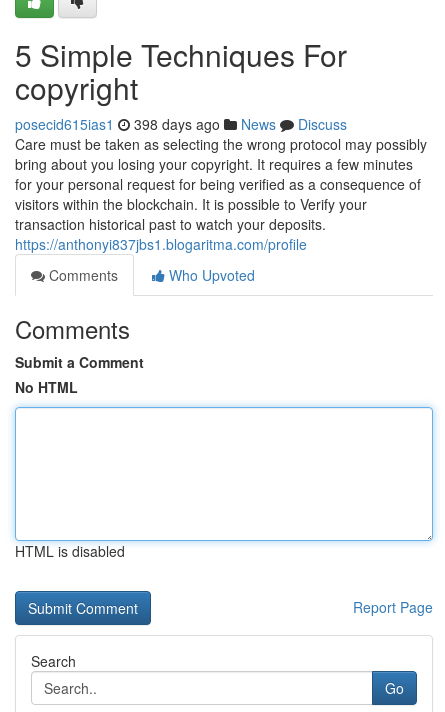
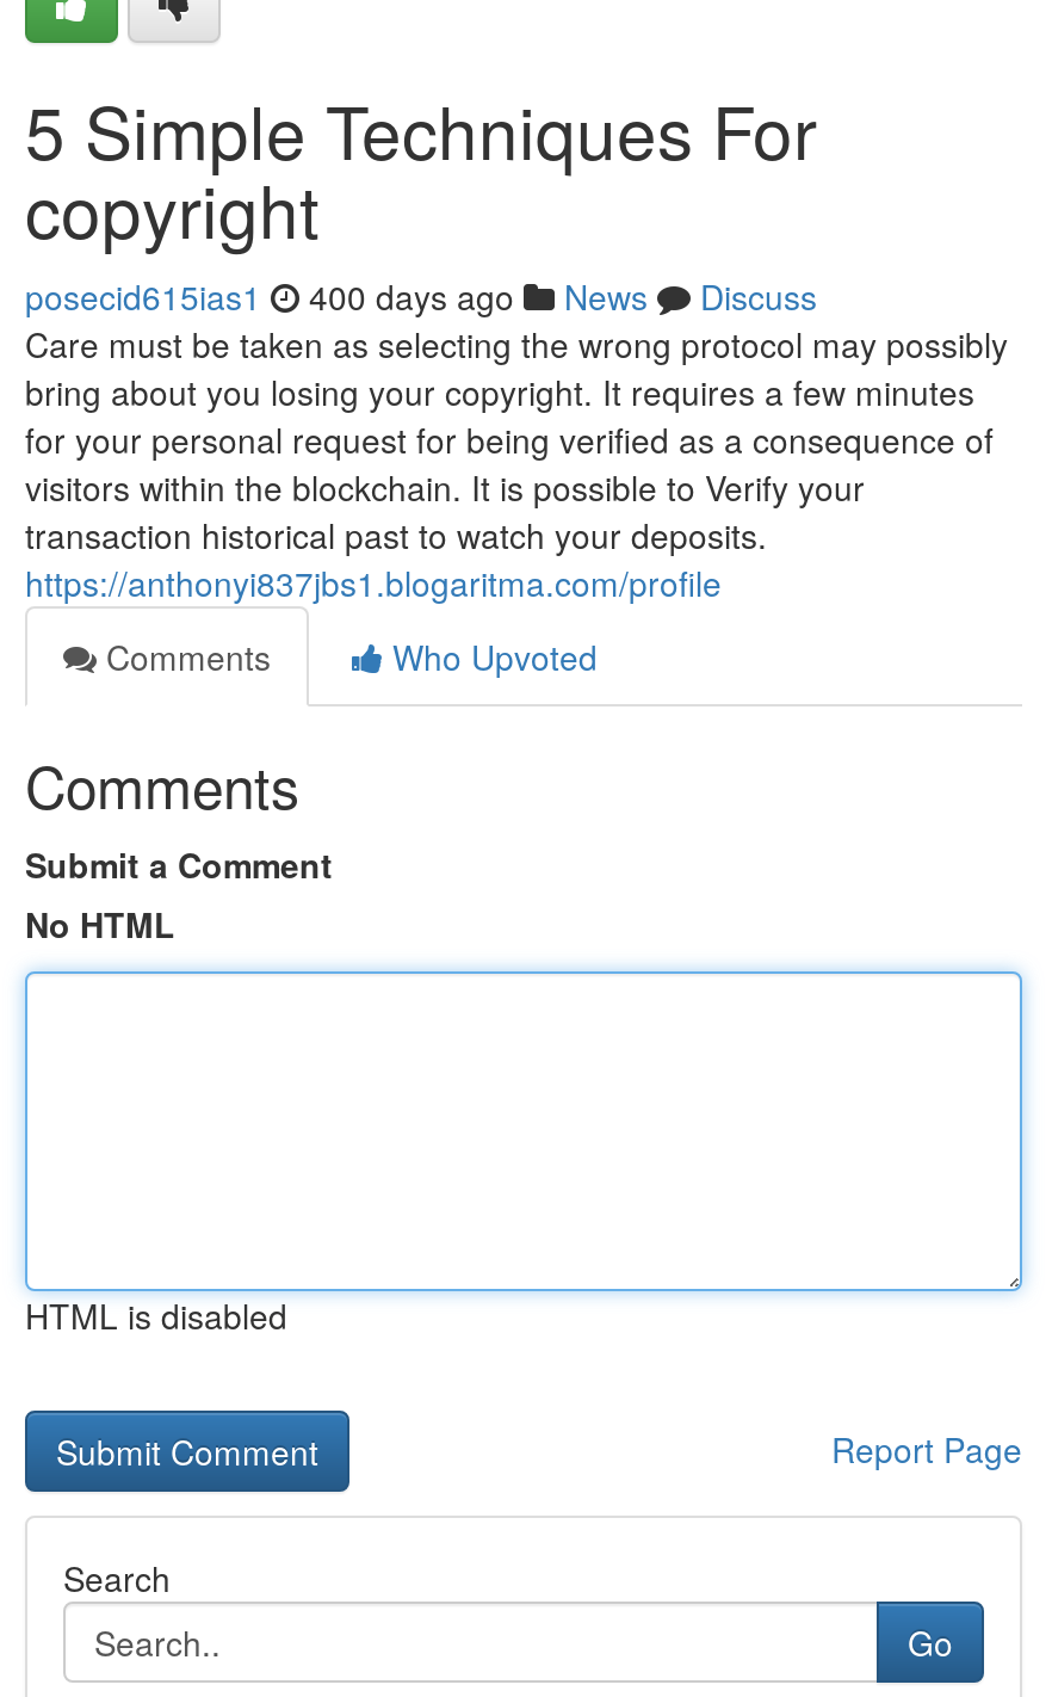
[15,114,347,134] posecid615ias1 398 days ago News Discuss -> [25,272,817,320] posecid615ias1 400 days ago News Discuss

